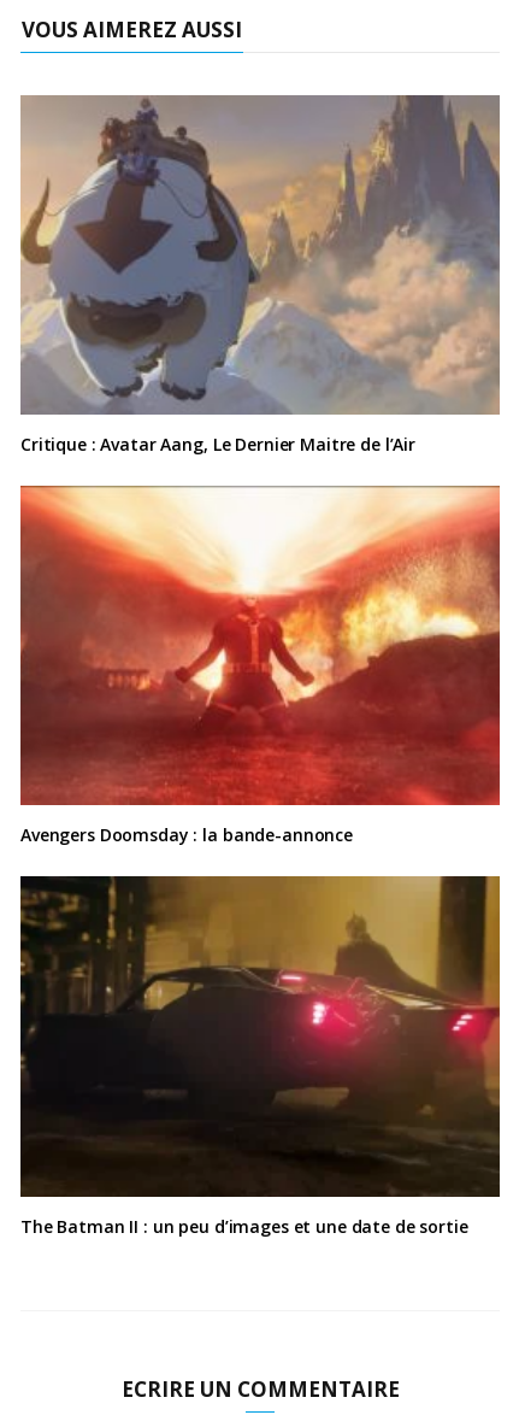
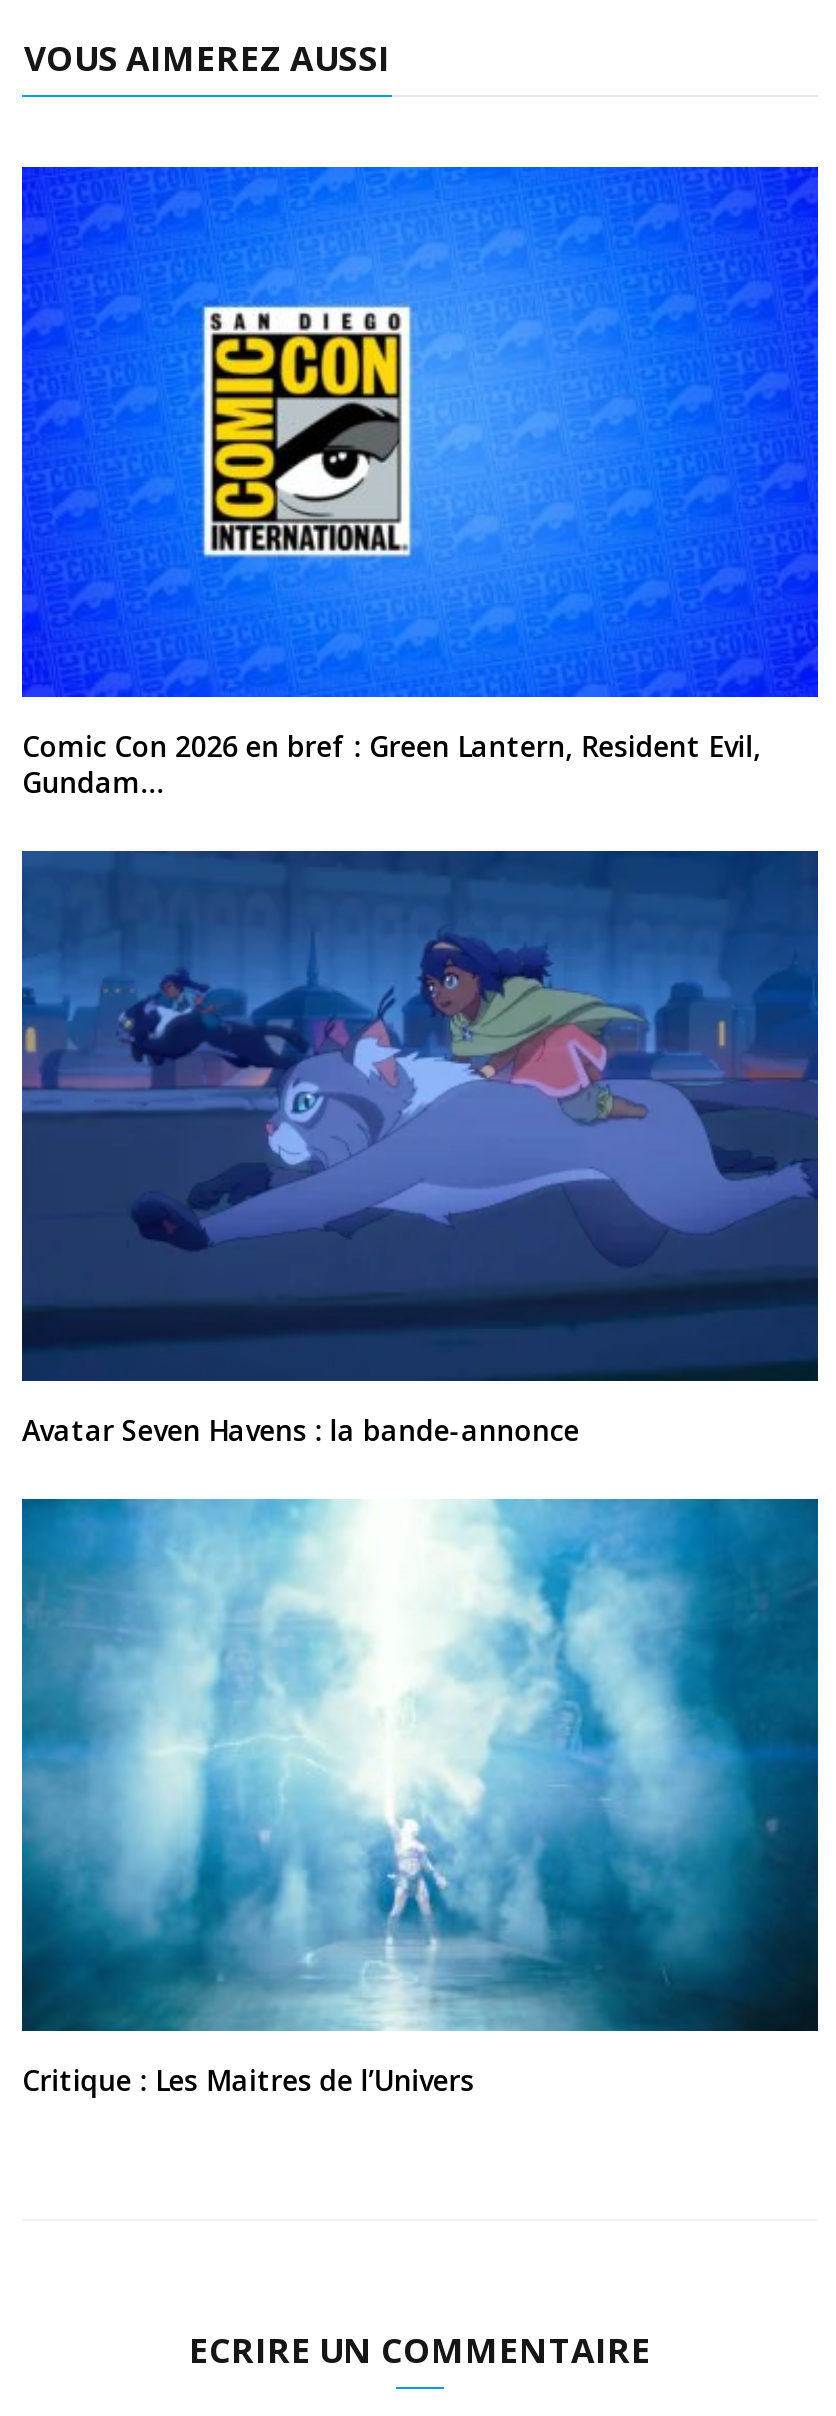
[19,94,501,455] [image] | Critique : Avatar Aang, Le Dernier Maitre de l’Air -> [20,165,820,801] [image] | Comic Con 2026 en bref : Green Lantern, Resident Evil, | Gundam…
[19,485,501,846] [image] | Avengers Doomsday : la bande-annonce -> [20,849,820,1450] [image] | Avatar Seven Havens : la bande-annonce
[19,875,501,1237] [image] | The Batman II : un peu d’images et une date de sortie -> [20,1497,820,2098] [image] | Critique : Les Maitres de l’Univers

